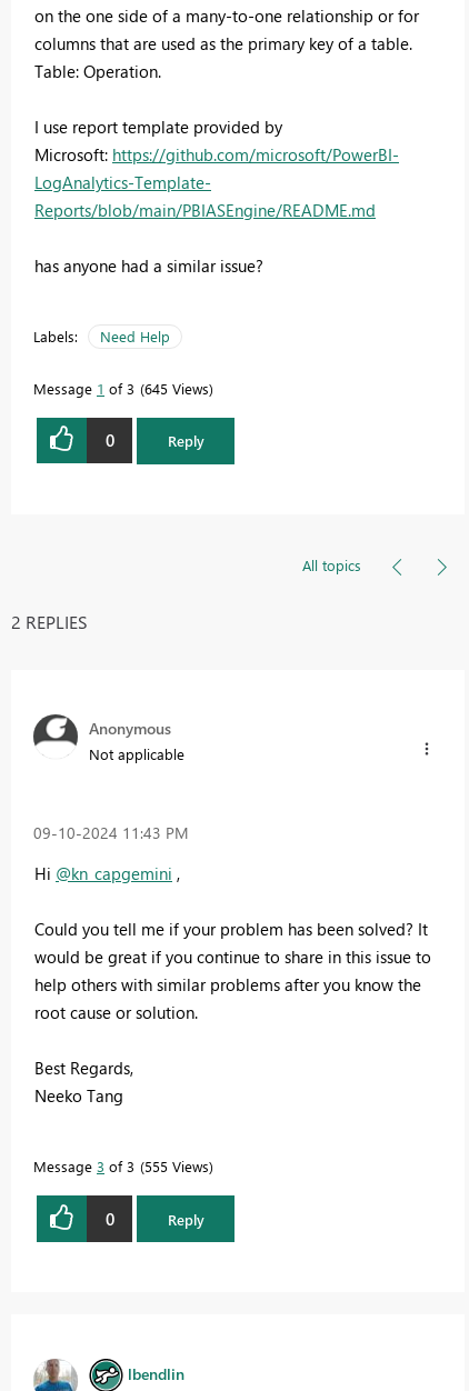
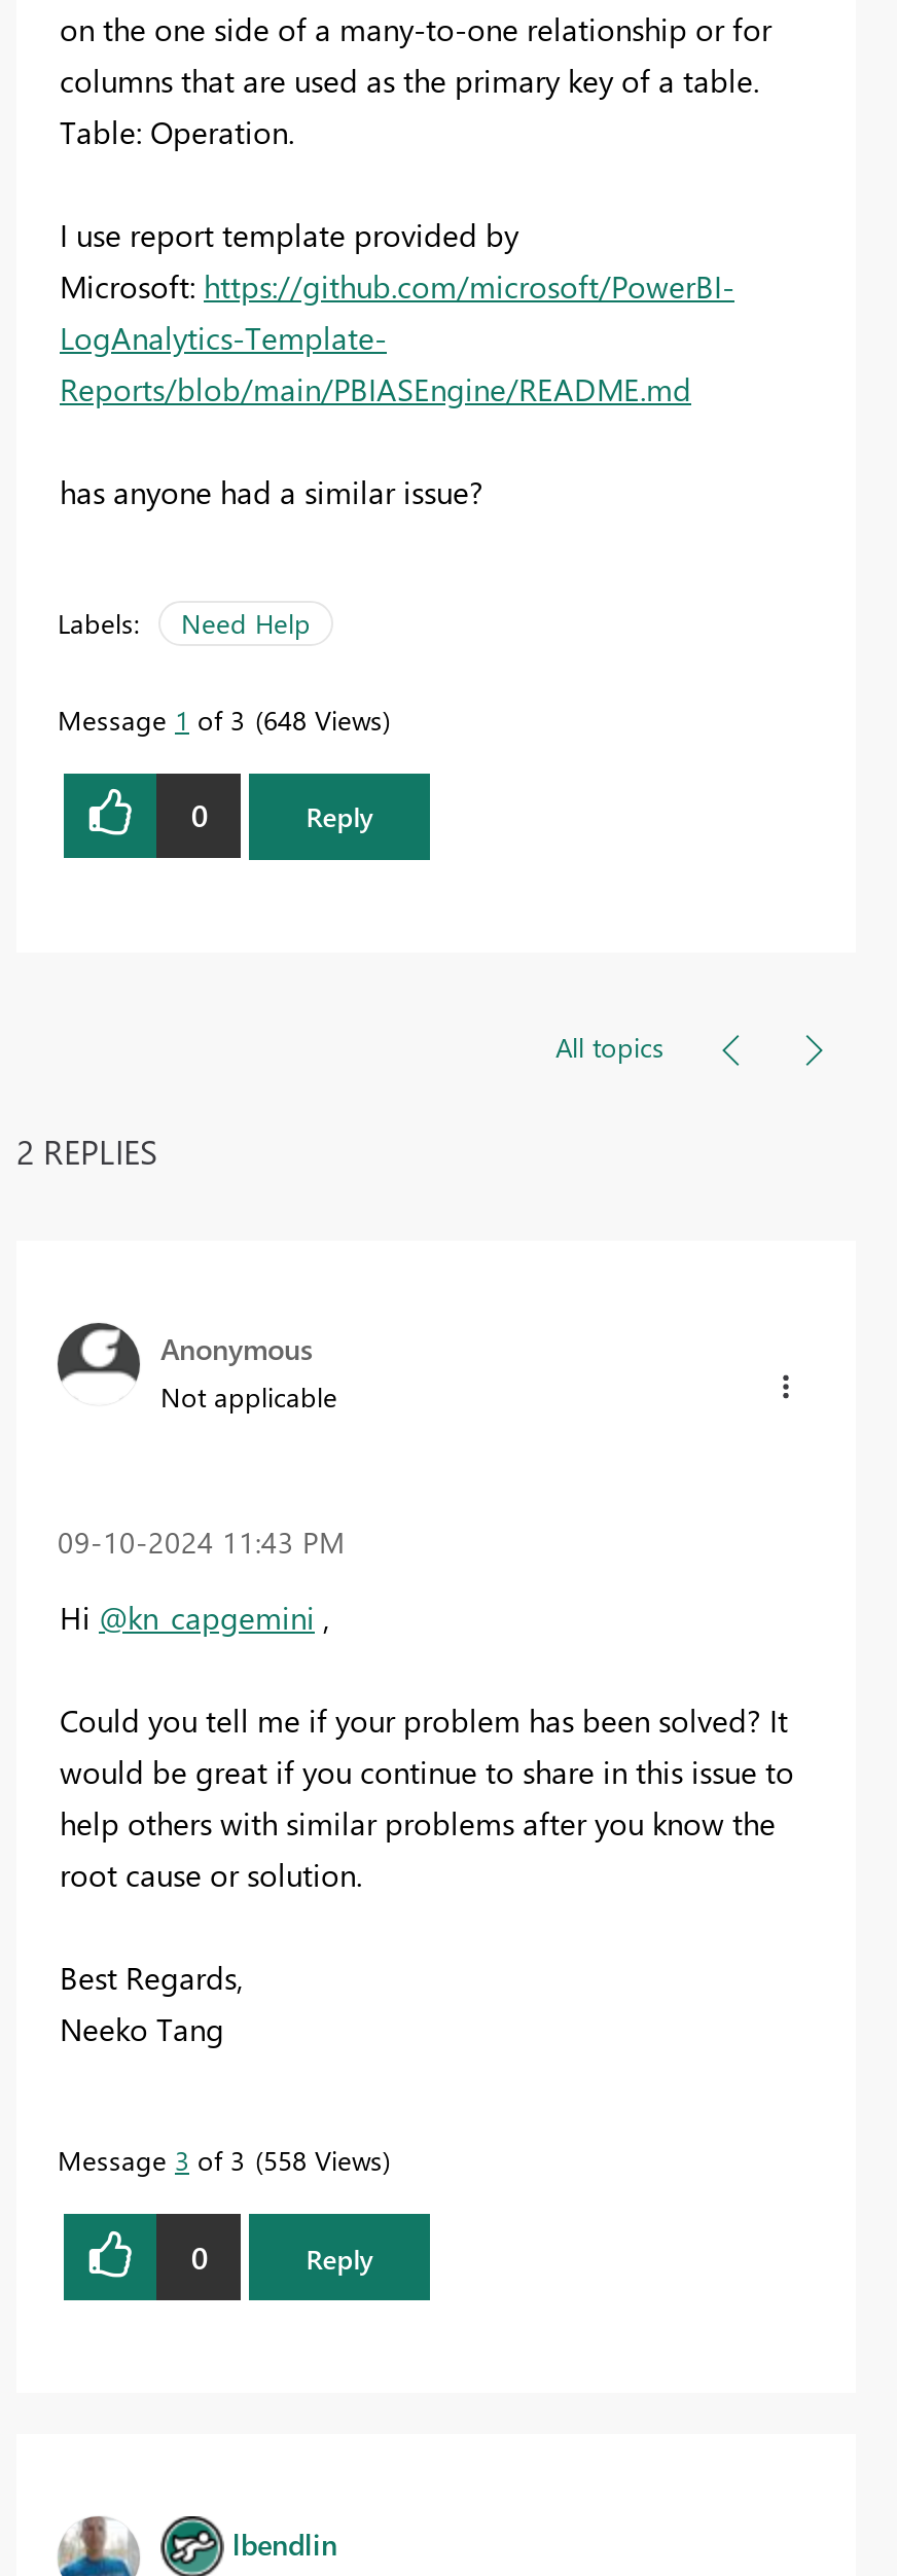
[33,378,209,397] Message 1 of 3 645 Views -> [58,701,383,736] Message 1 of 3 648 Views
[33,1157,209,1176] Message 3 of 3 555 Views -> [58,2142,383,2177] Message 3 of 3 558 Views

